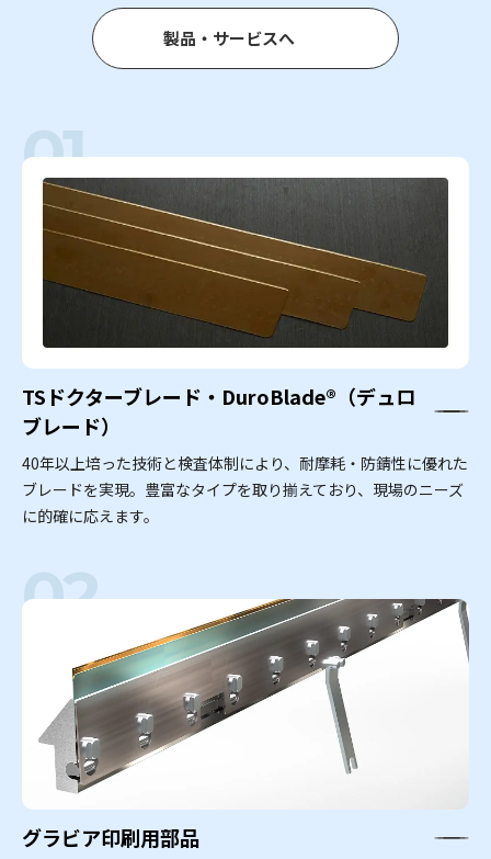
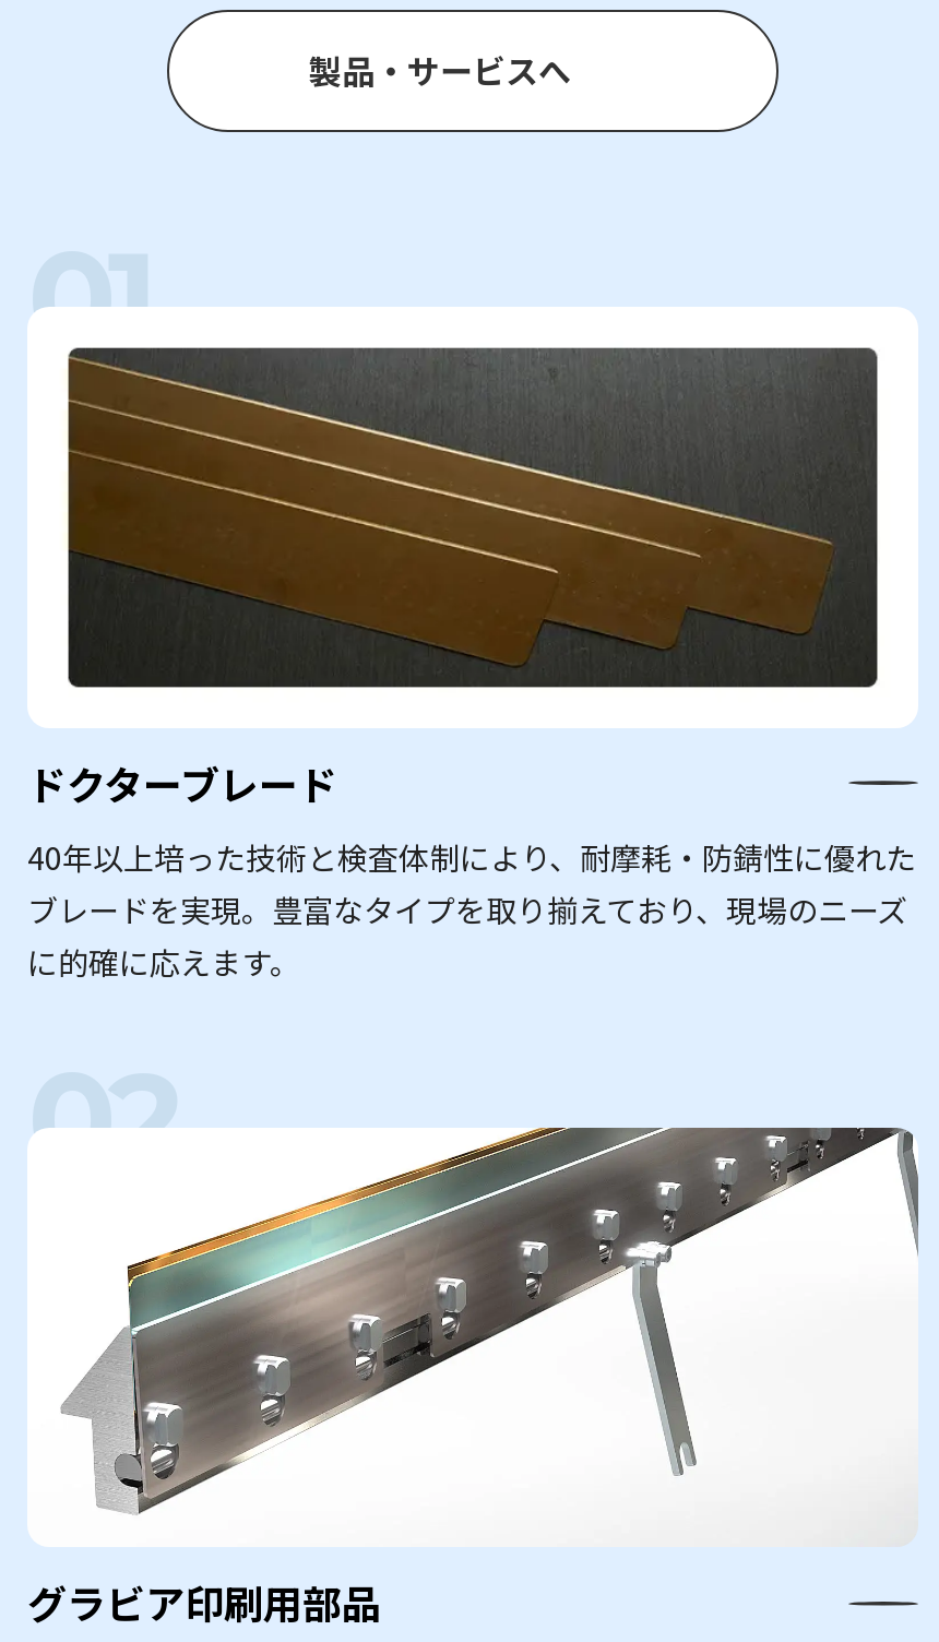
[22,382,415,440] TSドクターブレード・DuroBlade®（デュロ | ブレード） -> [27,754,337,811] ドクターブレード

